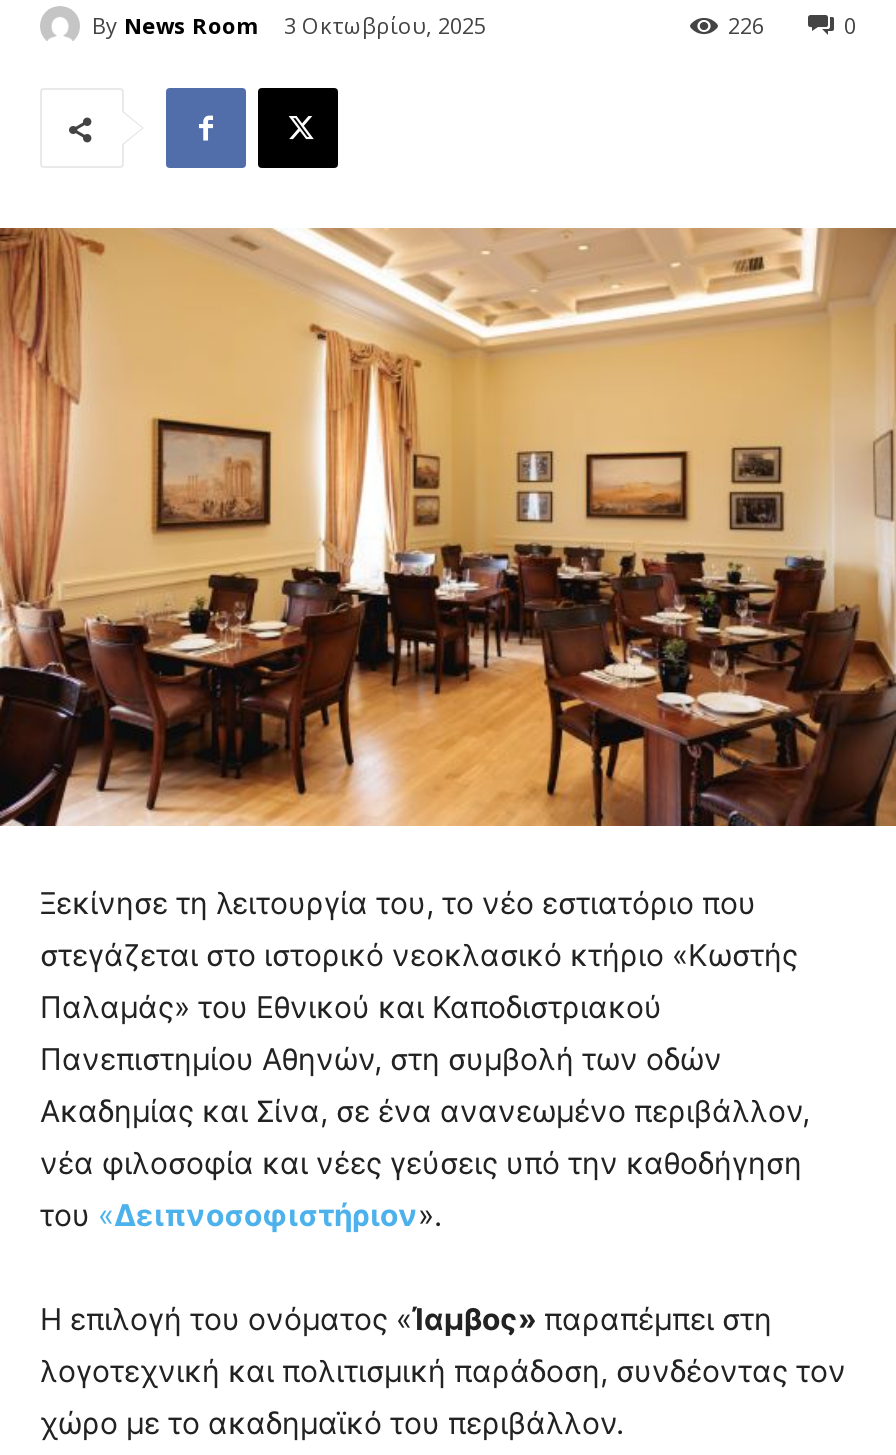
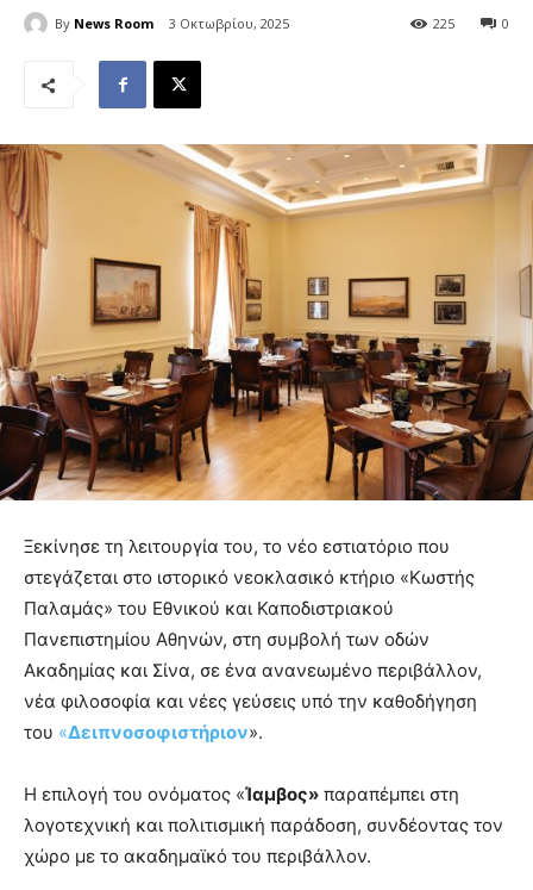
[728,10,764,40] 226 -> [433,14,454,32] 225

